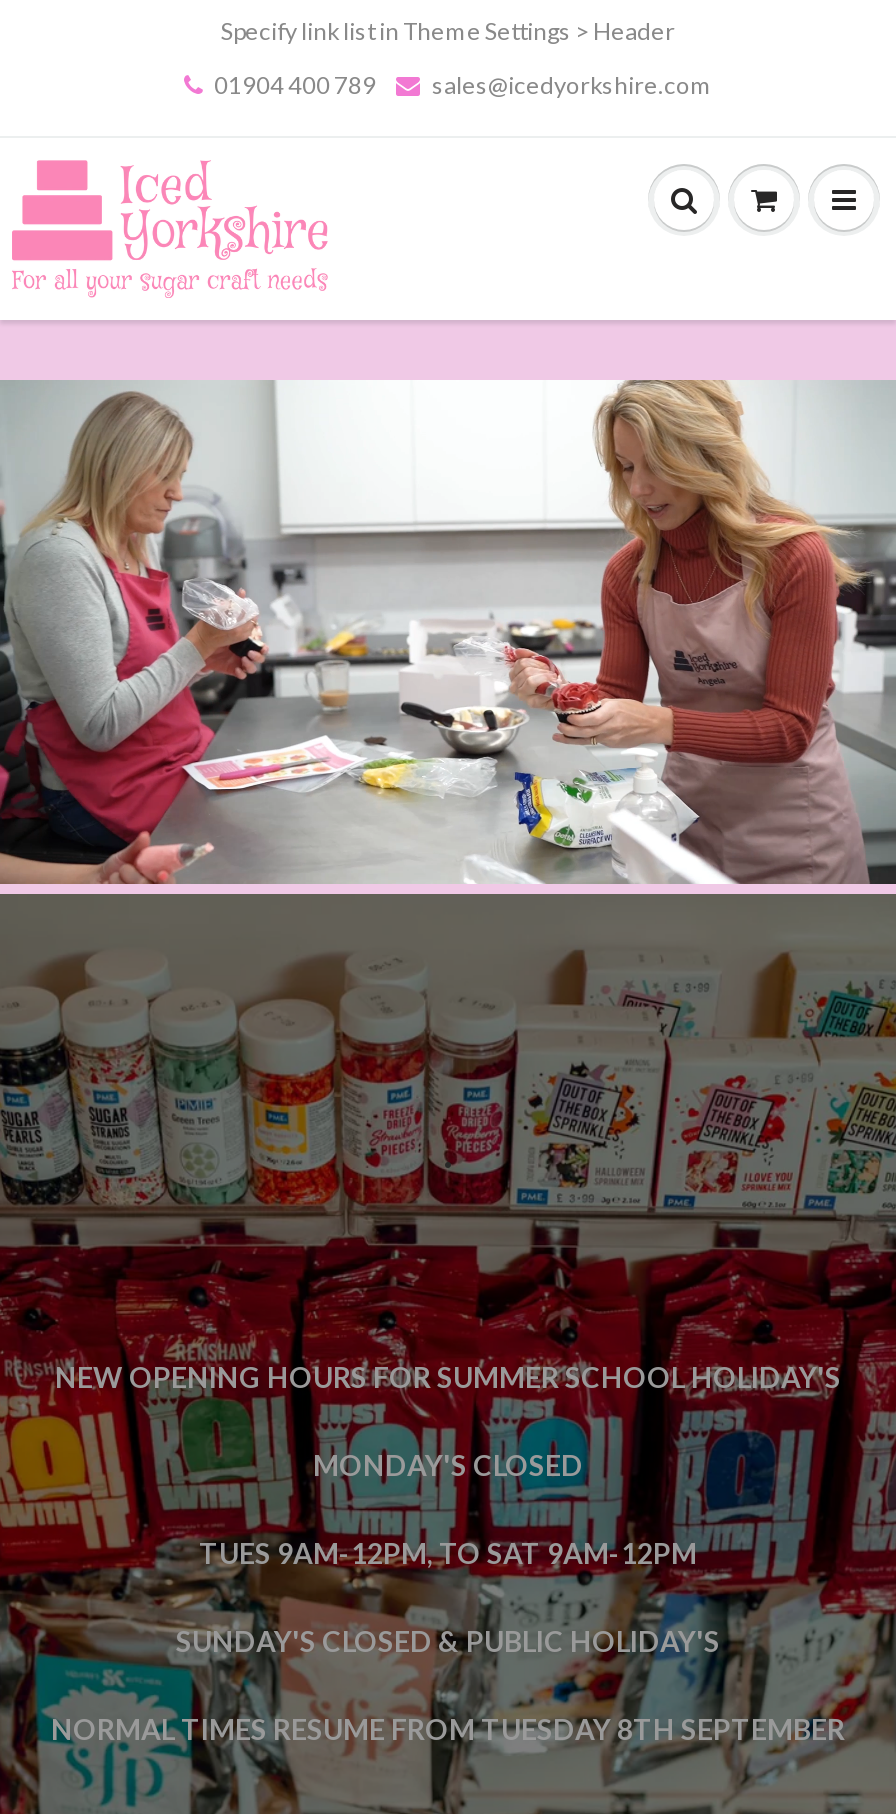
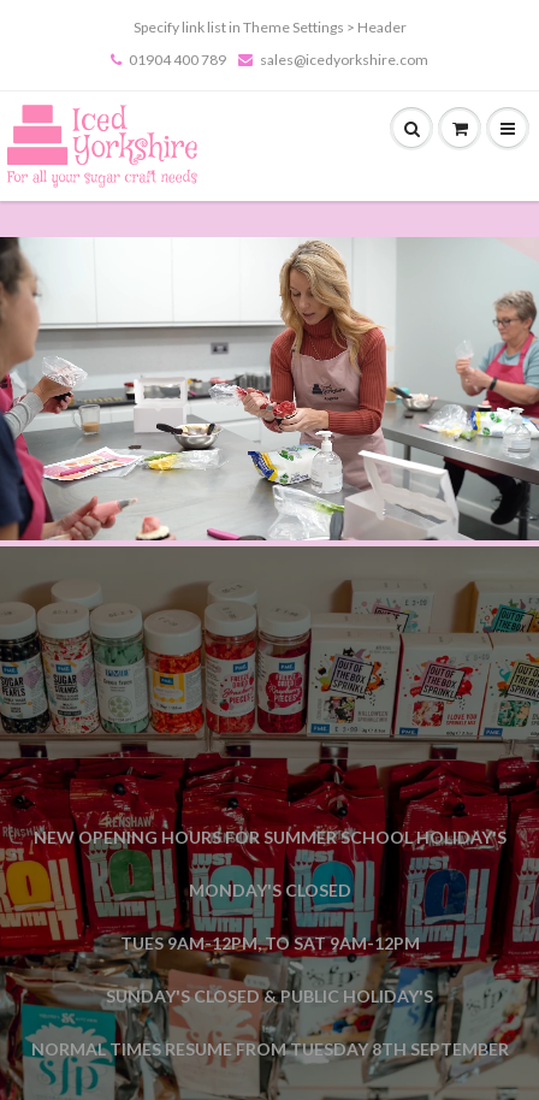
[6,378,890,886] [image] -> [4,236,535,542] [image]

